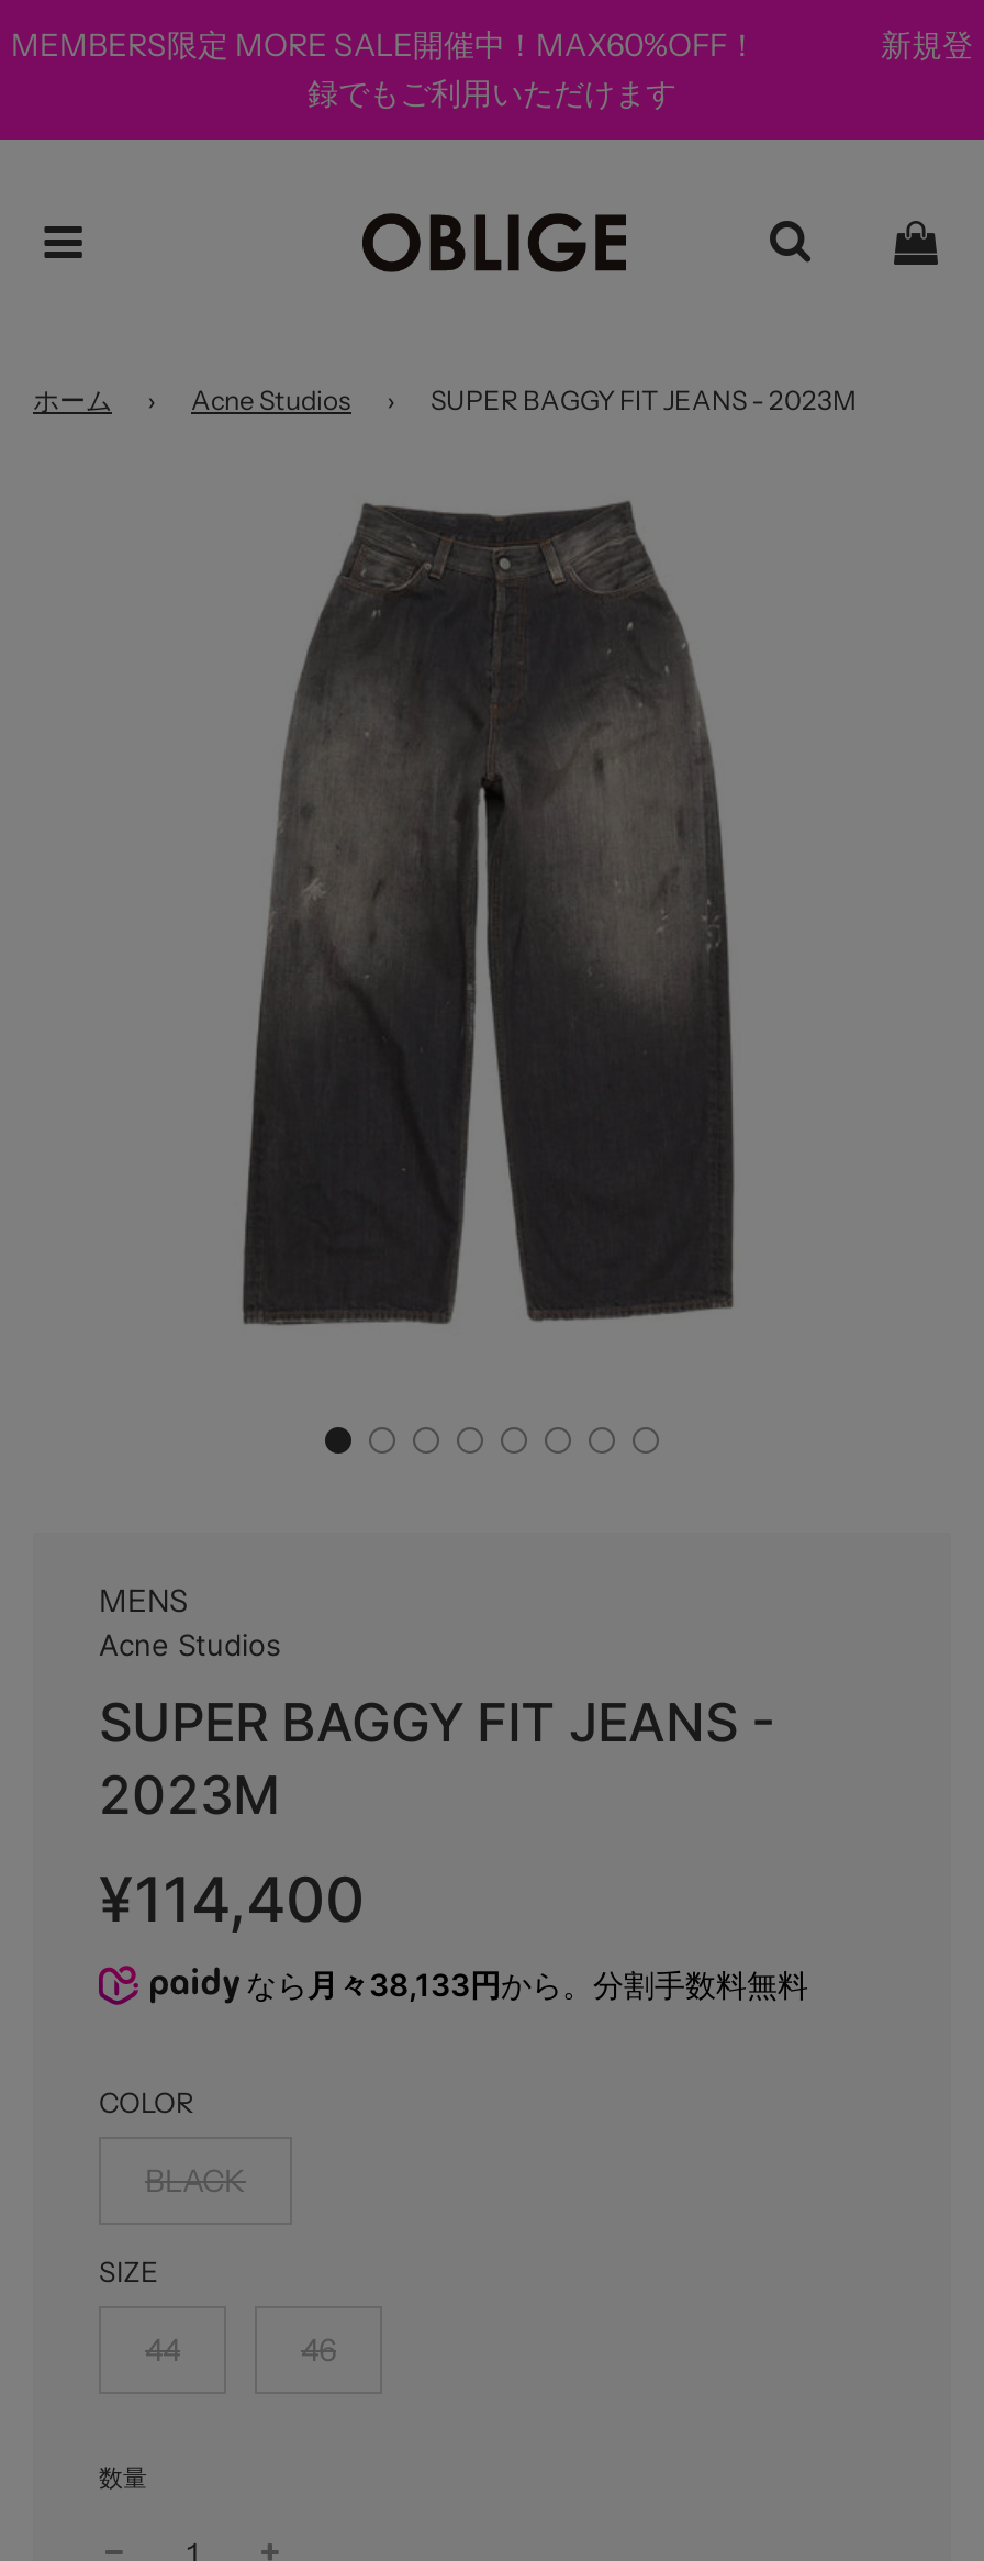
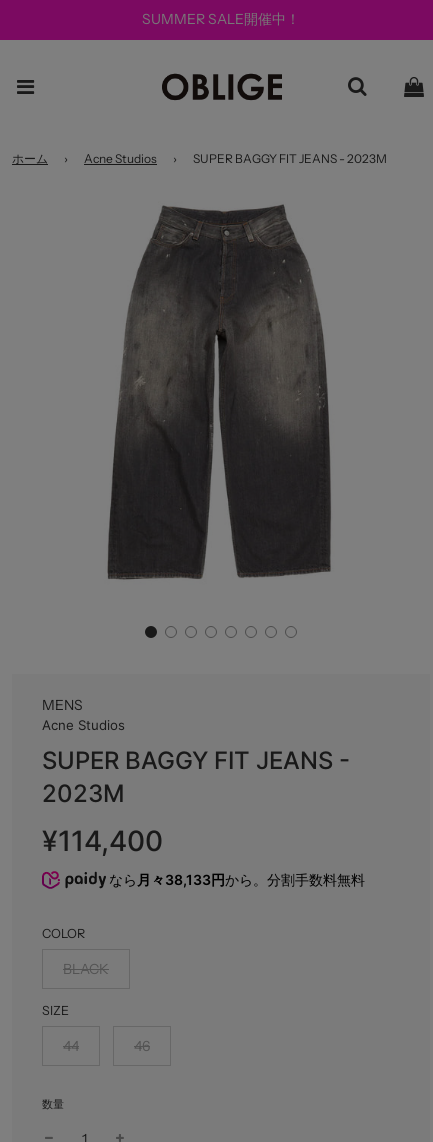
[11,25,973,113] MEMBERS限定 MORE SALE開催中！MAX60%OFF！ 新規登 | 録でもご利用いただけます -> [142,10,300,28] SUMMER SALE開催中！

